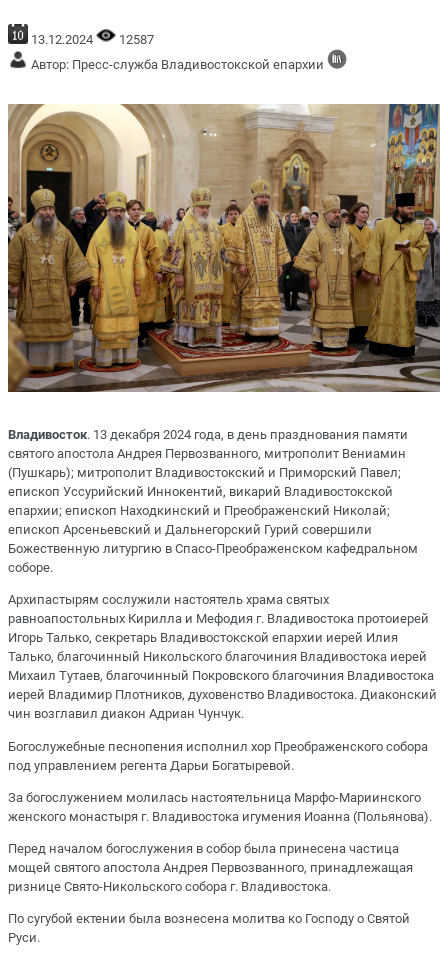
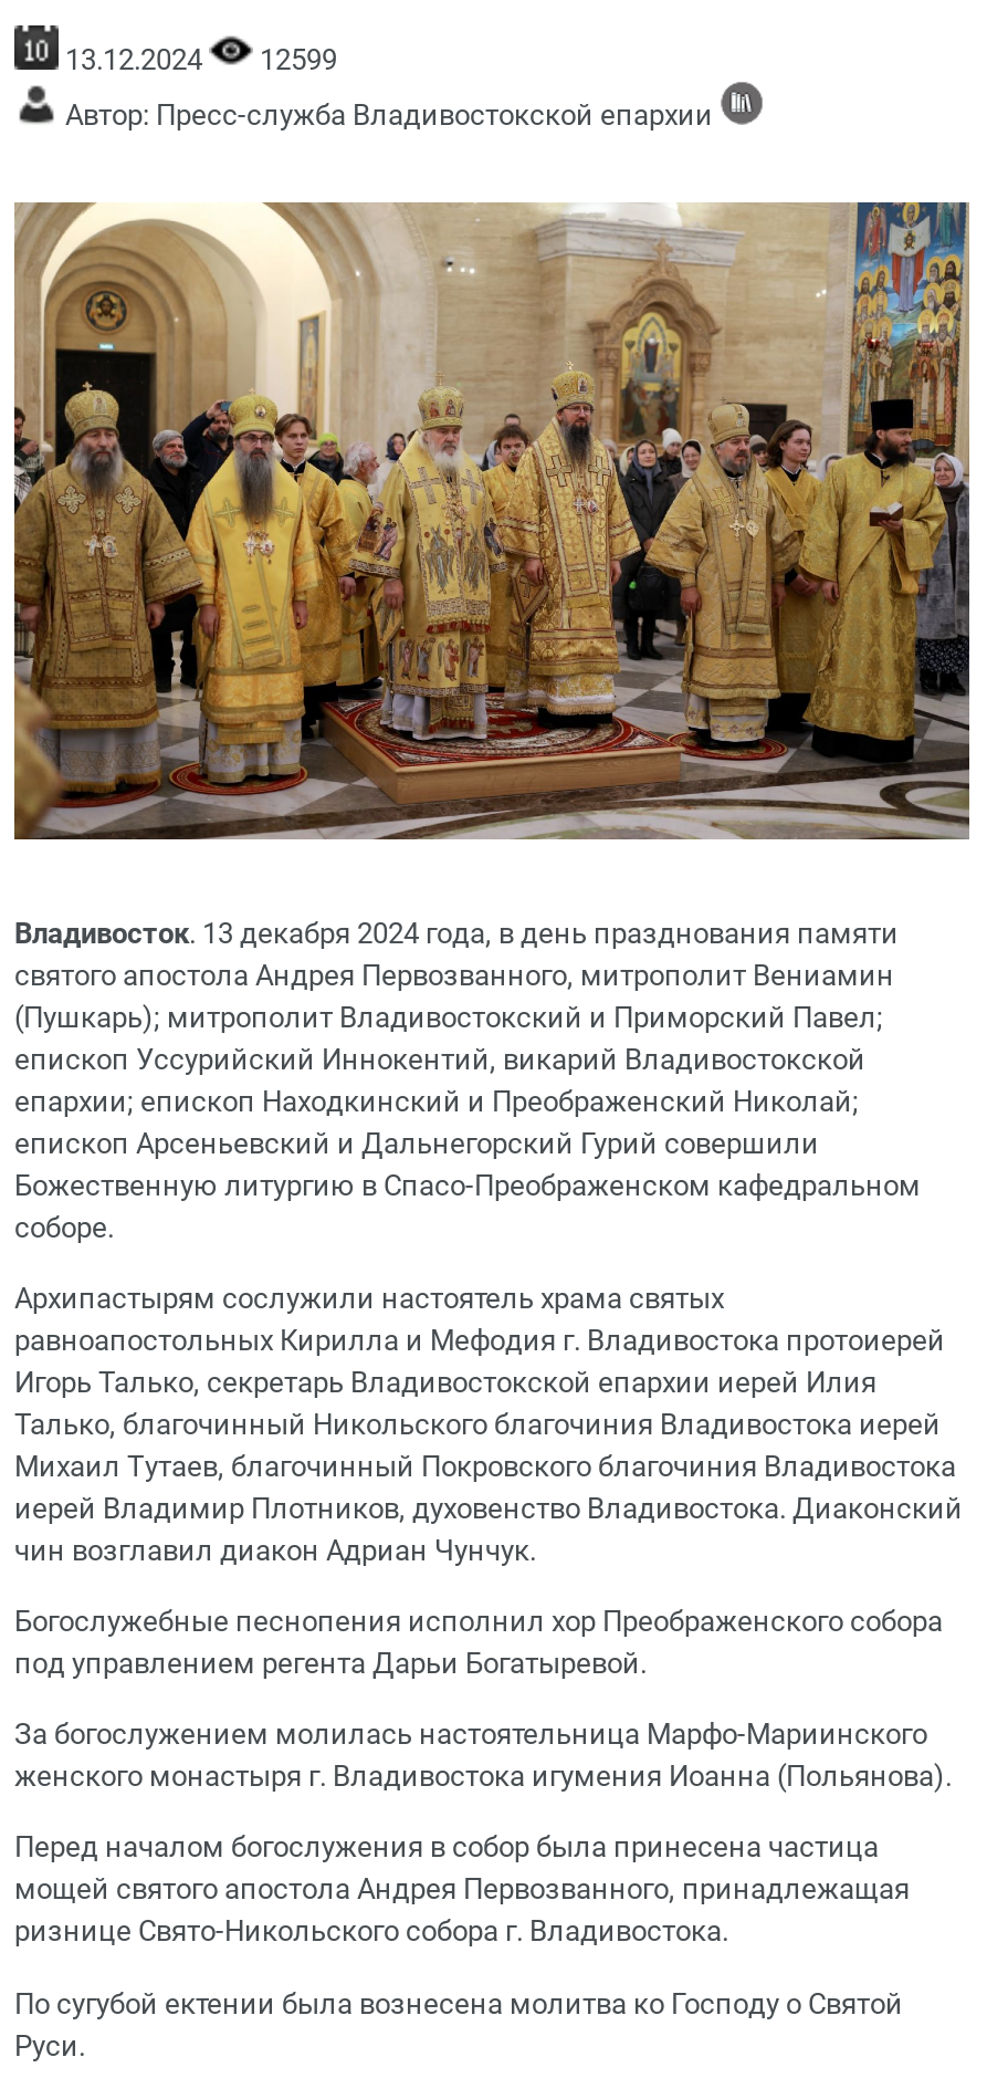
[28,32,154,47] 13.12.2024 12587 -> [59,42,337,75] 13.12.2024 12599

